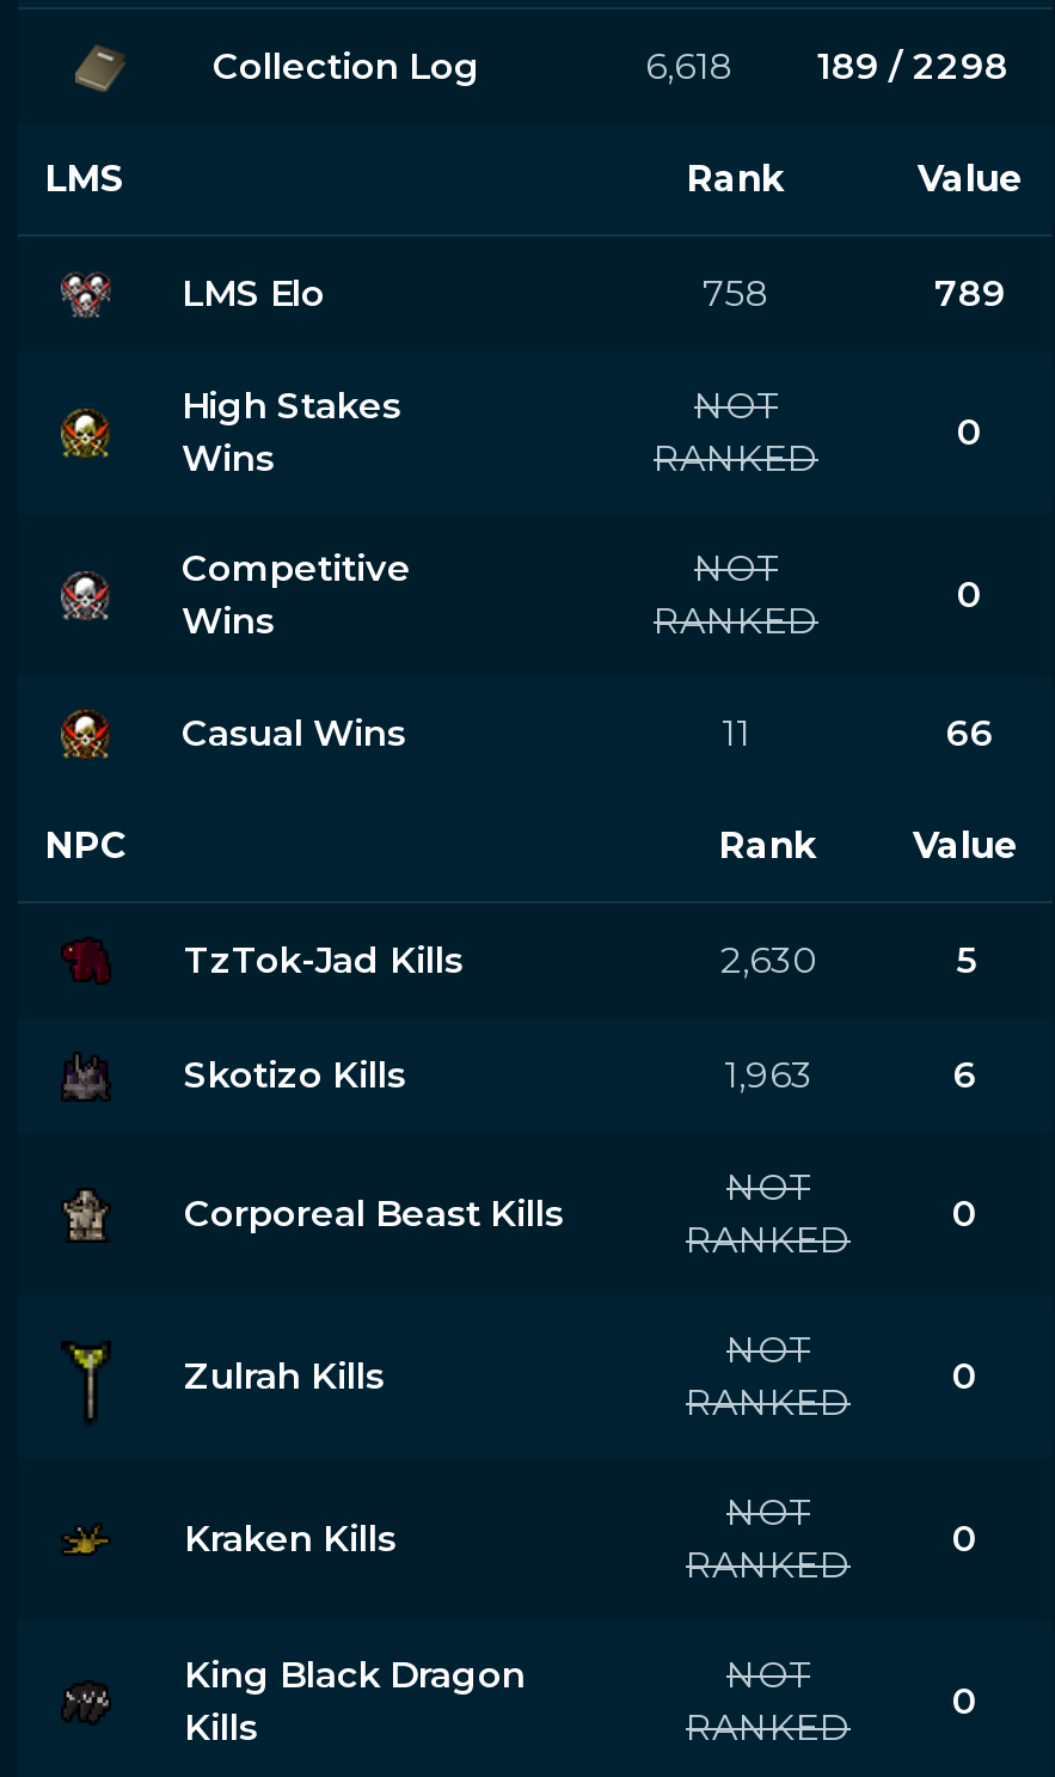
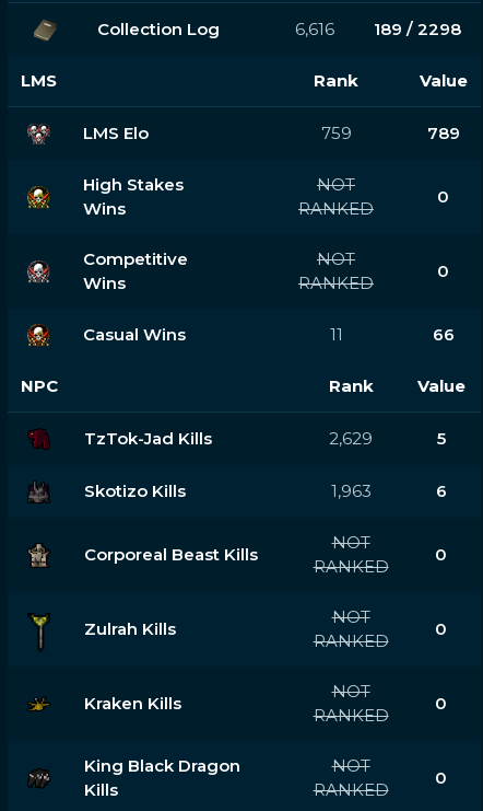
[645,42,1008,88] 6,618 189 / 2298 -> [295,18,461,39] 6,616 189 / 2298
[703,269,769,315] 758 -> [321,122,351,143] 759
[720,936,816,982] 2,630 -> [329,428,373,448] 2,629

